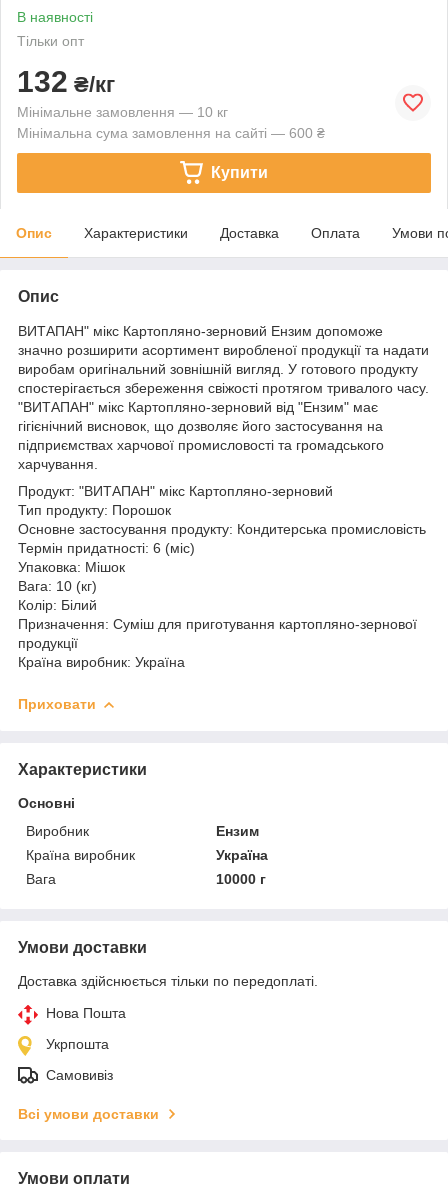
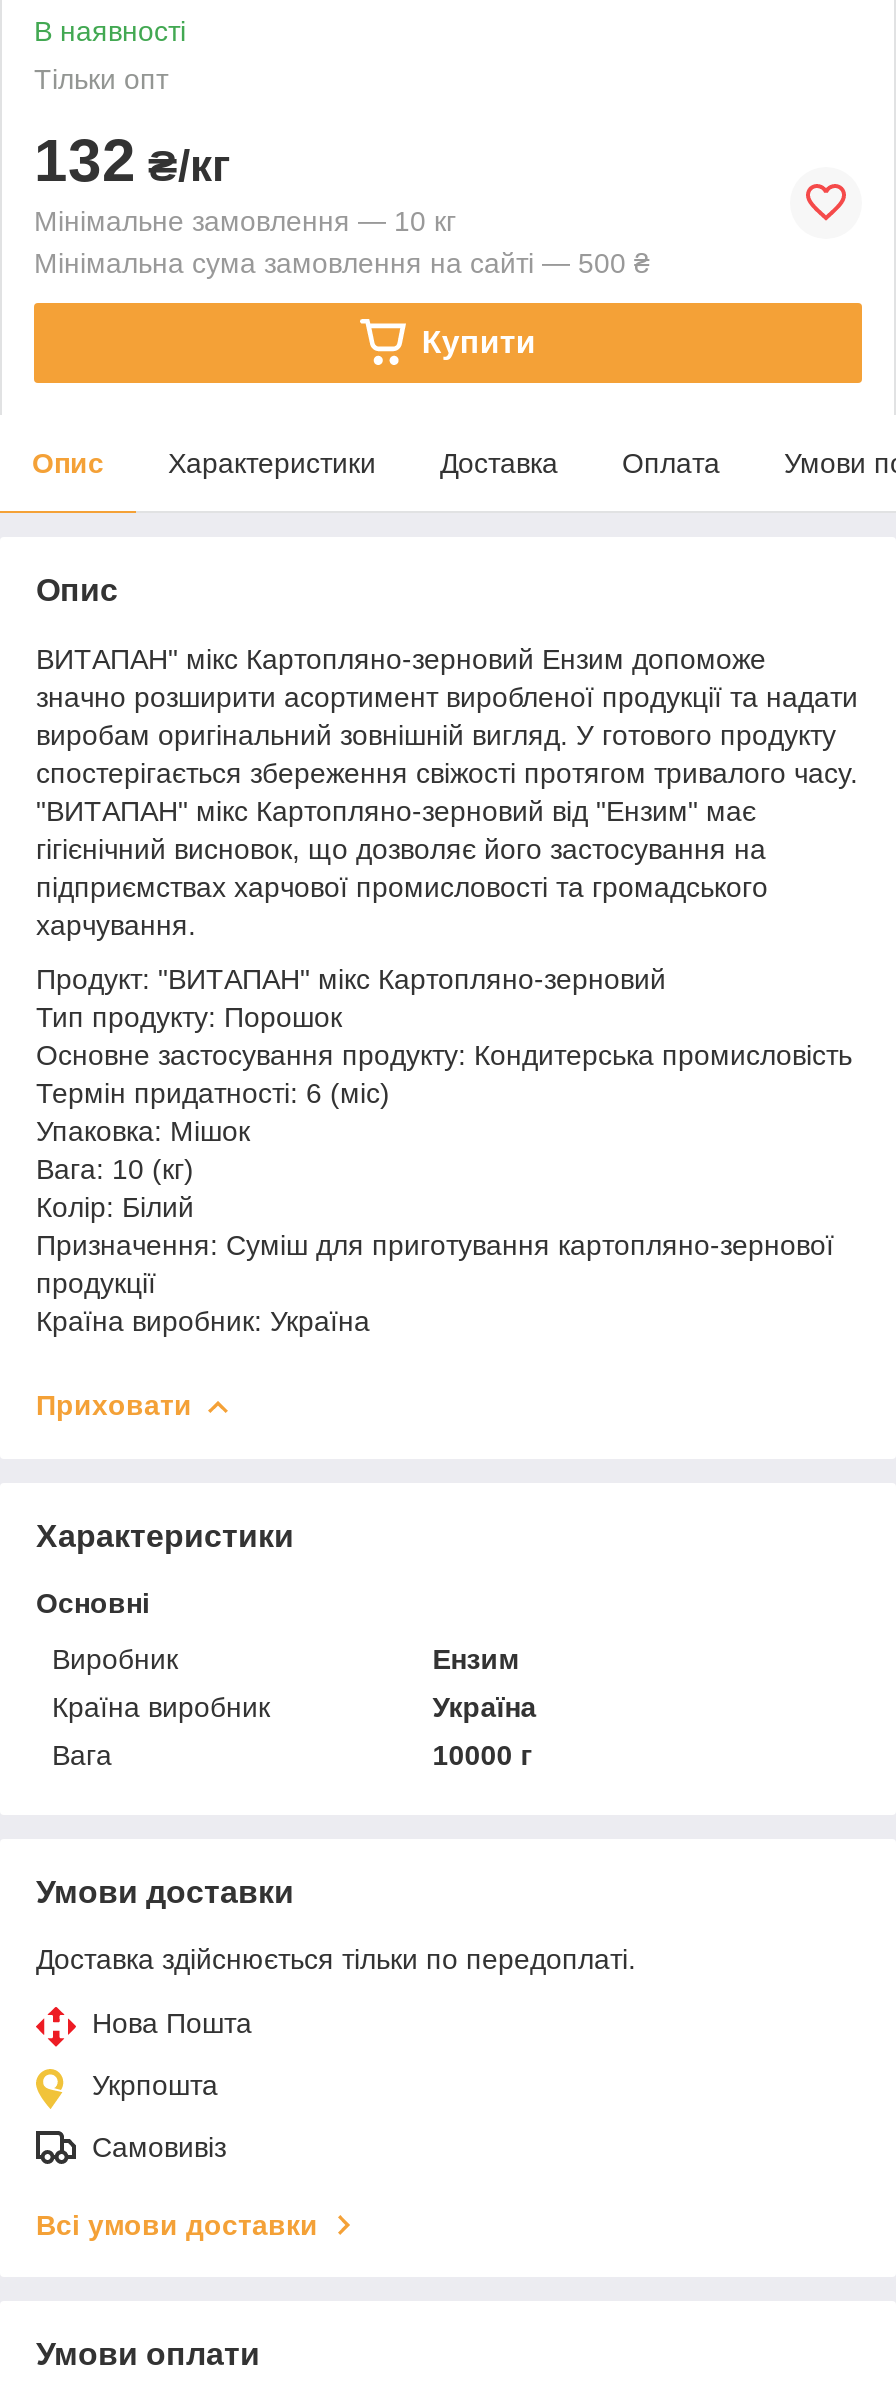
[17,125,325,141] Мінімальна сума замовлення на сайті — 600 ₴ -> [34,247,650,279] Мінімальна сума замовлення на сайті — 500 ₴

